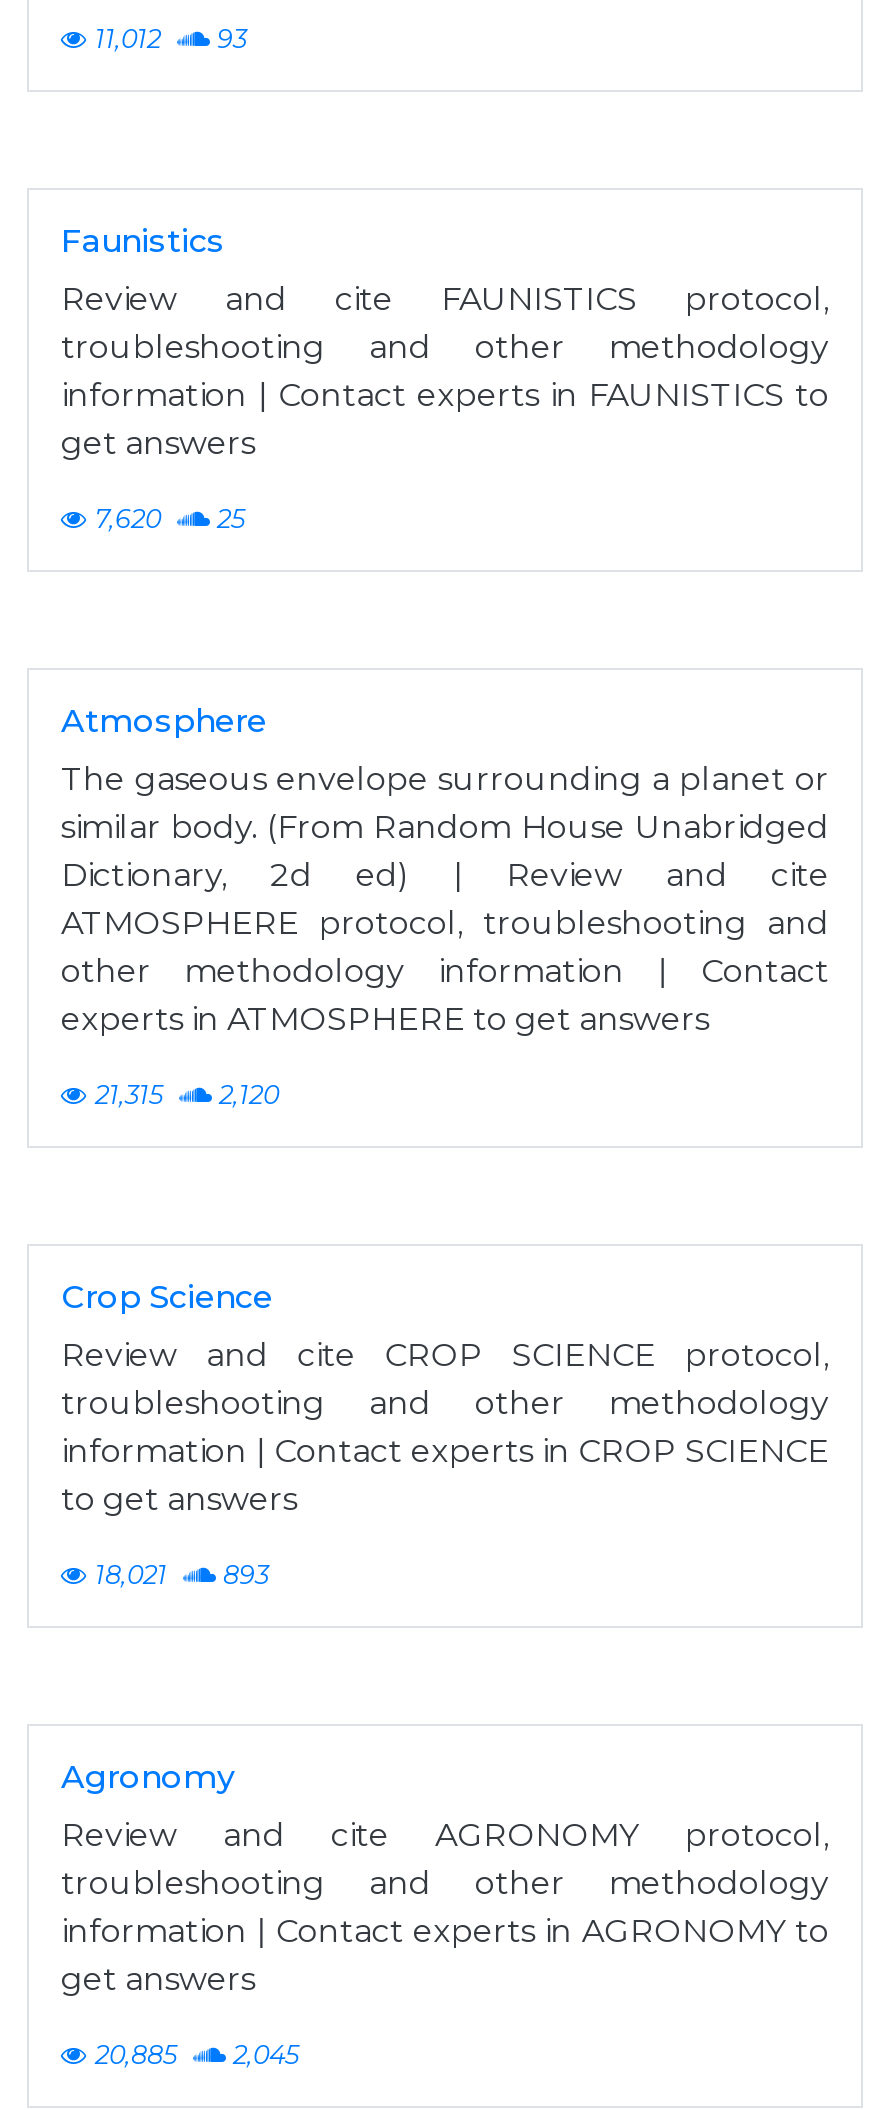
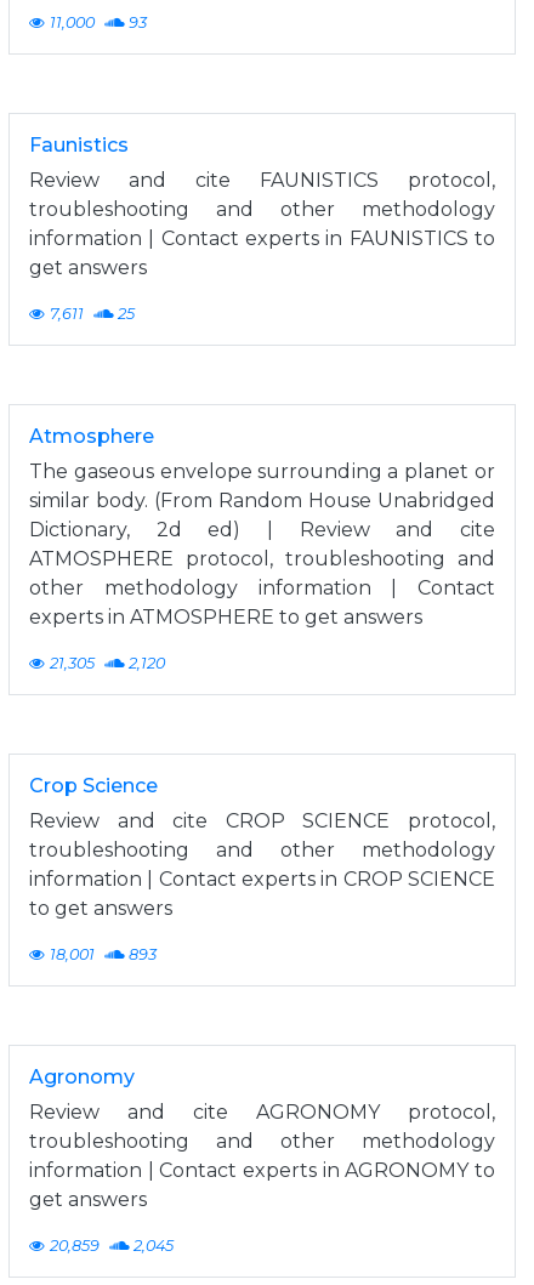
[95,23,247,53] 11,012 93 -> [50,13,147,31] 11,000 93
[95,503,245,533] 7,620 25 -> [50,304,135,322] 7,611 25
[95,1079,279,1109] 21,315 2,120 -> [50,654,165,672] 21,305 2,120
[95,1559,269,1589] 18,021 893 -> [50,945,157,963] 18,001 893
[95,2039,299,2069] 20,885 2,045 -> [50,1236,174,1254] 20,859 2,045

